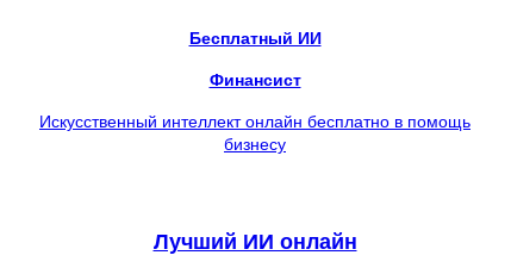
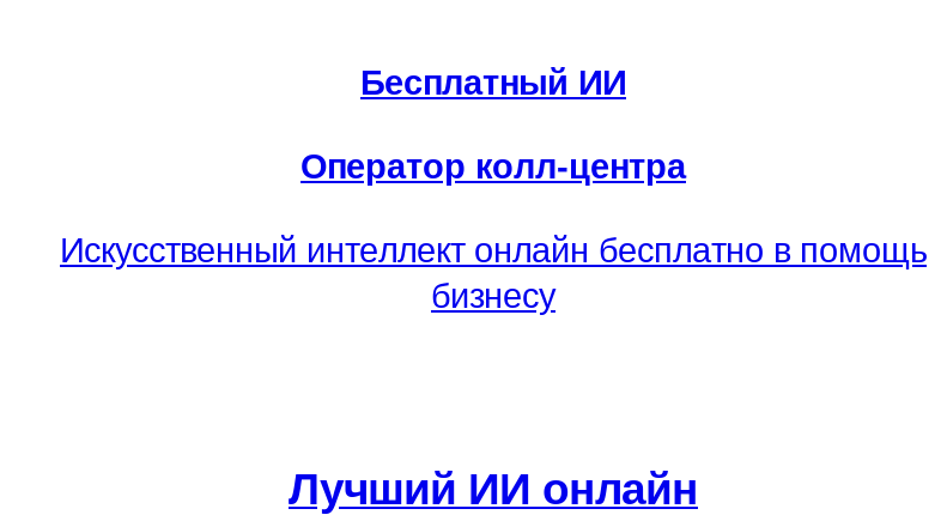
[209,71,301,90] Финансист -> [300,146,686,184] Оператор колл-центра

